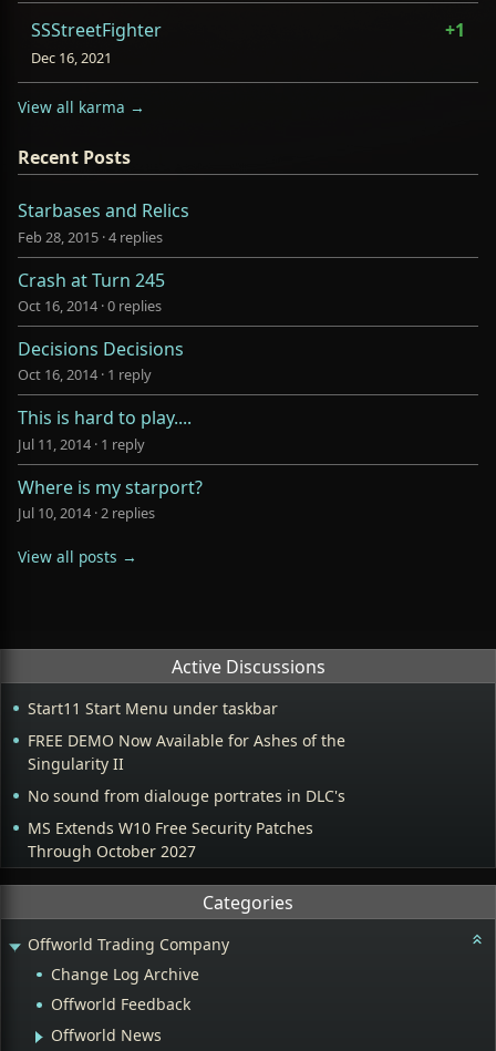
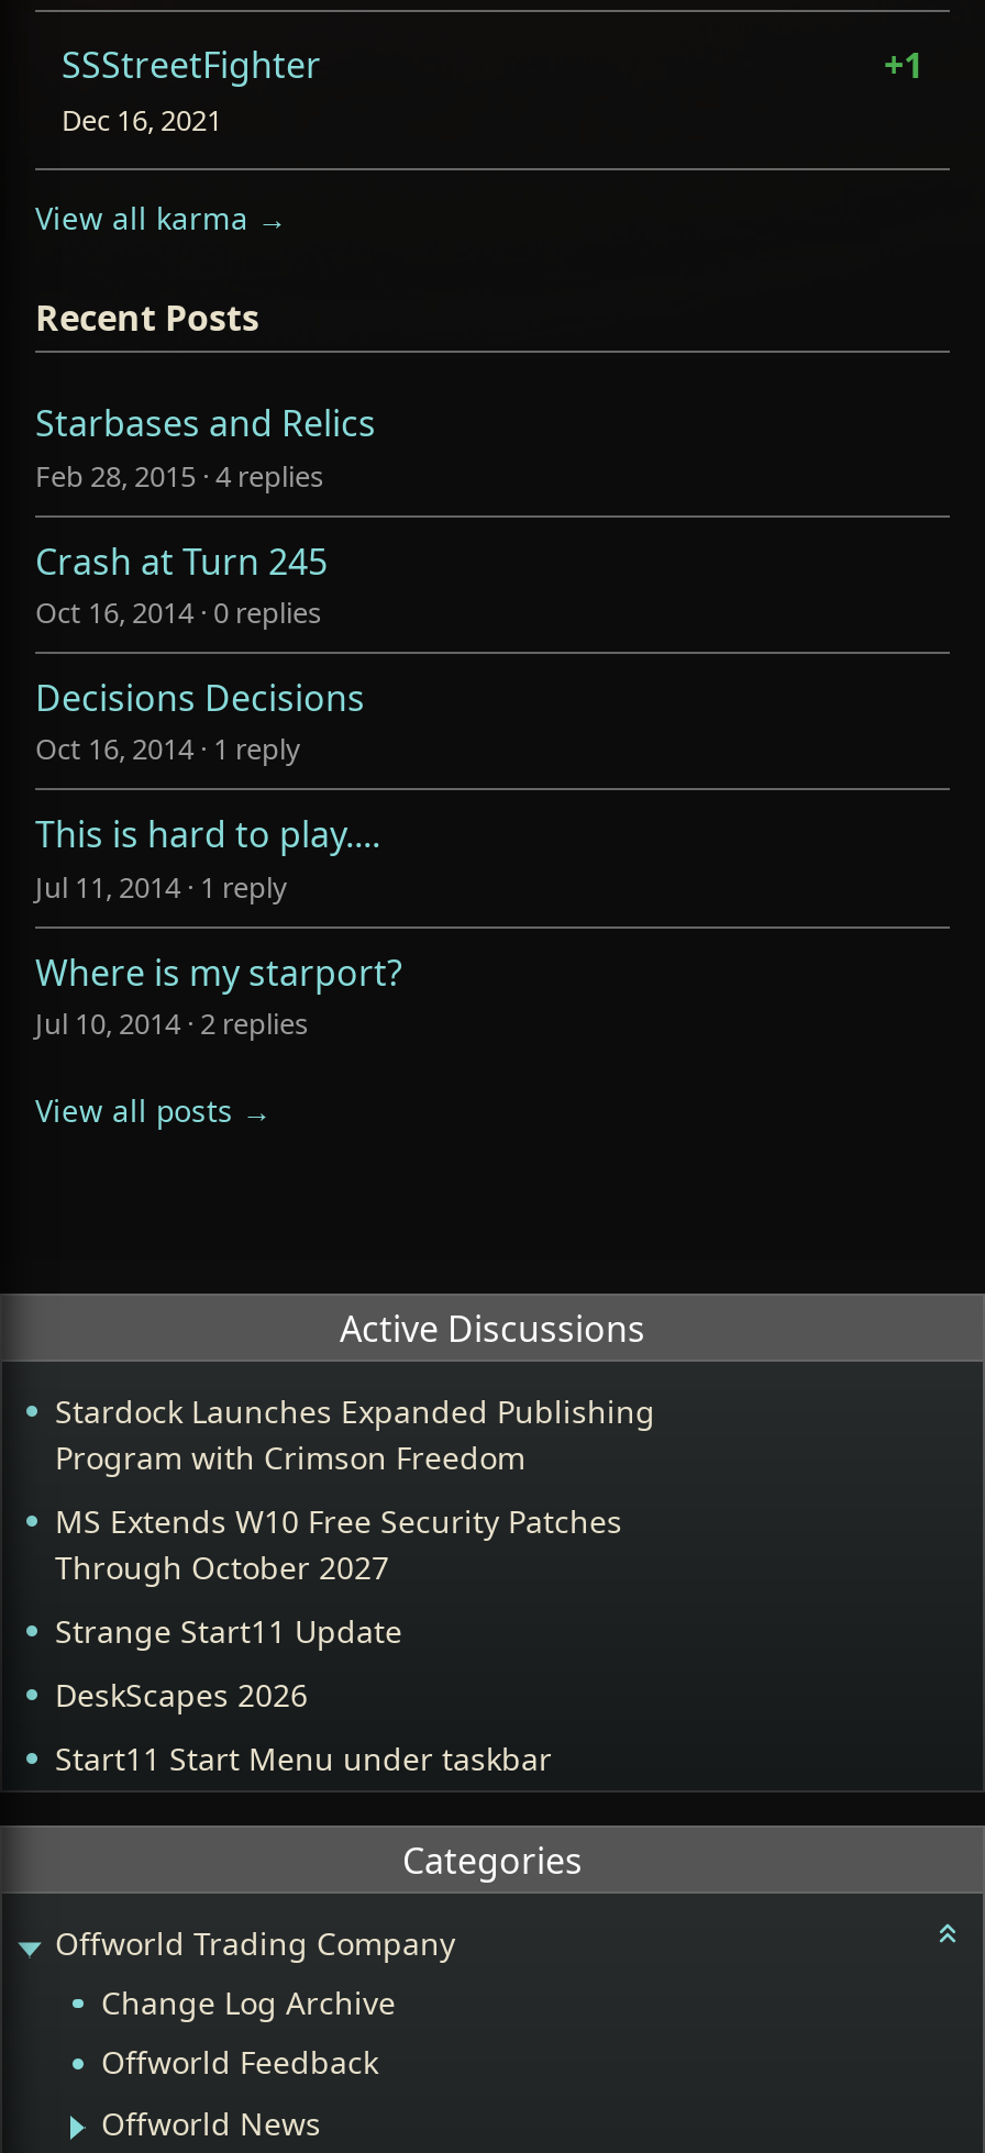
moved [28,698,278,719] -> [55,1738,552,1780]: Start11 Start Menu under taskbar
[28,730,345,806] FREE DEMO Now Available for Ashes of the | Singularity II | No sound from dialouge portrates in DLC's -> [55,1391,655,1479] Stardock Launches Expanded Publishing | Program with Crimson Freedom
moved [28,818,313,862] -> [55,1501,622,1589]: MS Extends W10 Free Security Patches | Through October 2027
none -> [55,1611,402,1716] Strange Start11 Update | DeskScapes 2026

